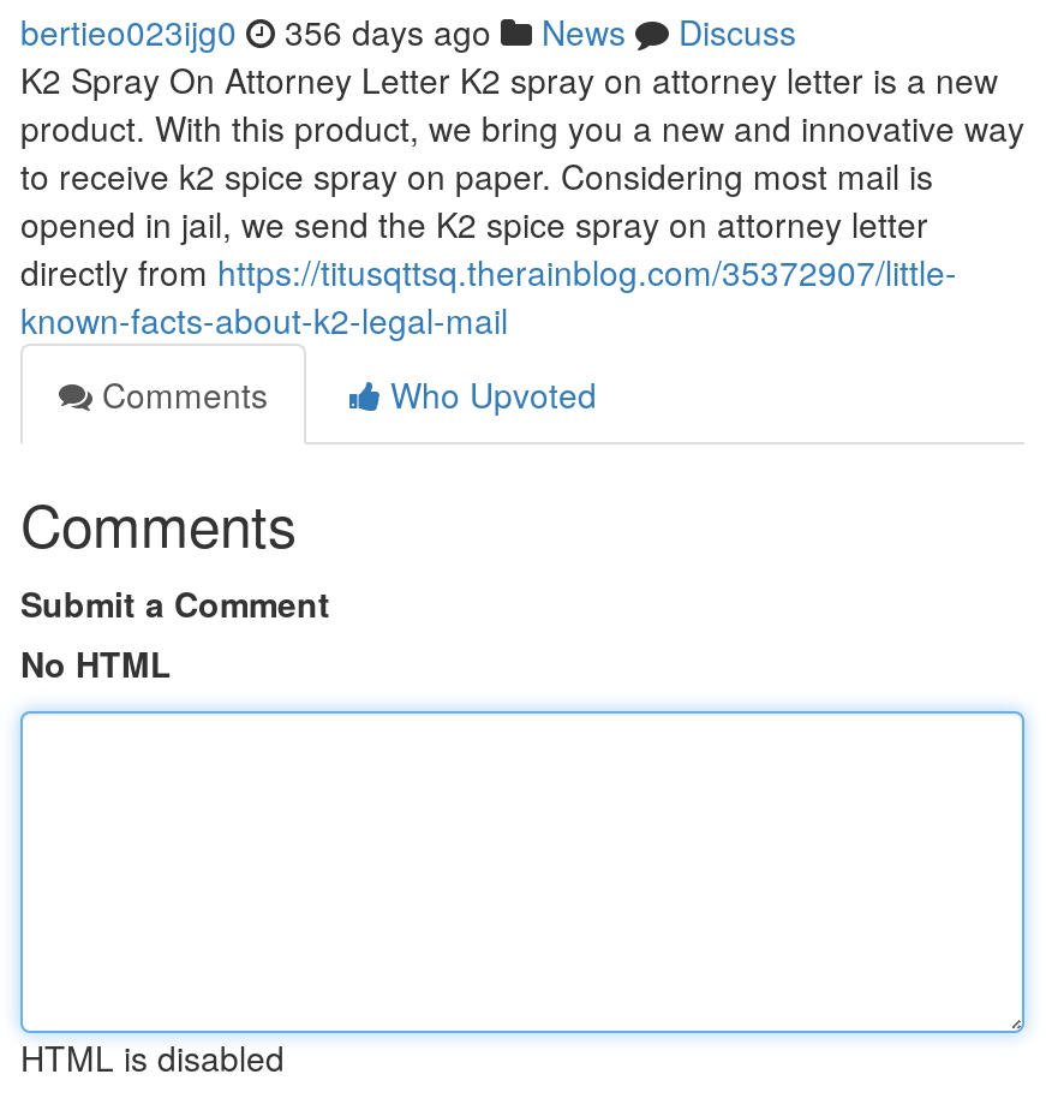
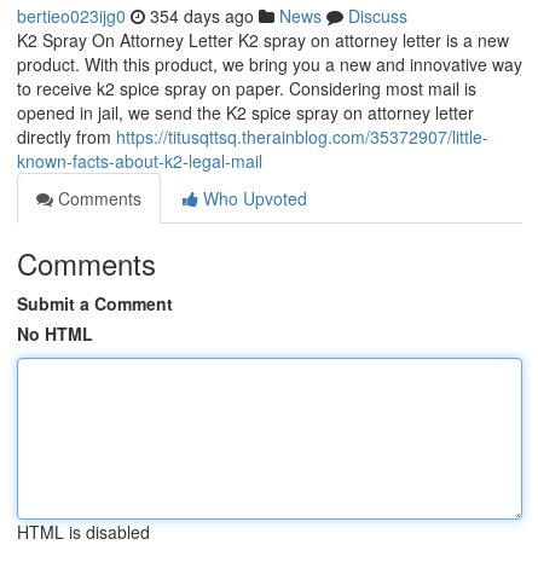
[20,7,796,55] bertieo023ijg0 356 days ago News Discuss -> [17,4,407,28] bertieo023ijg0 354 days ago News Discuss

